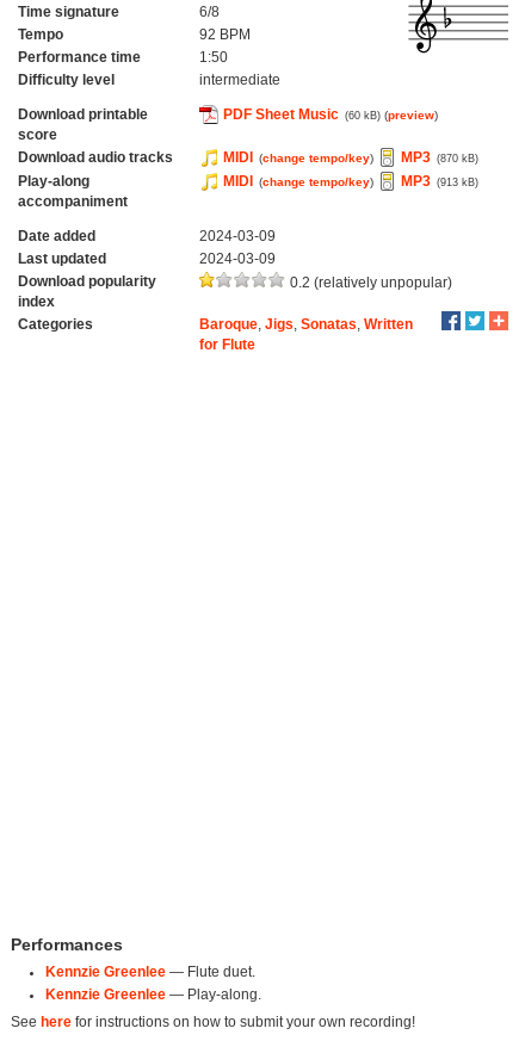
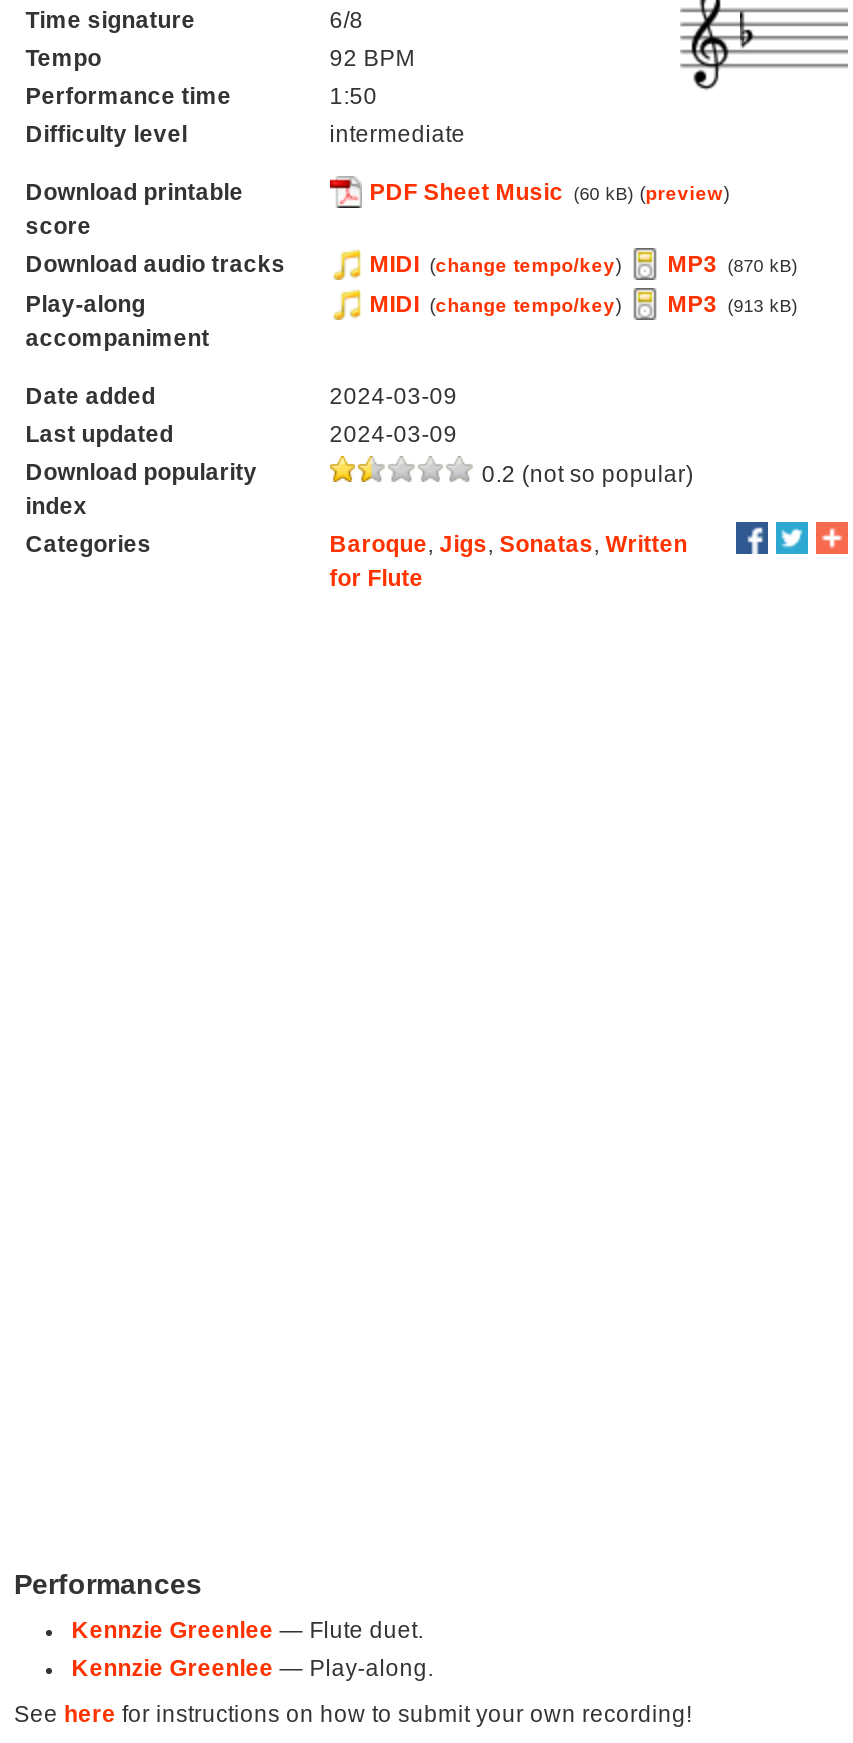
[286,275,452,290] 0.2 (relatively unpopular) -> [476,462,694,486] 0.2 (not so popular)

